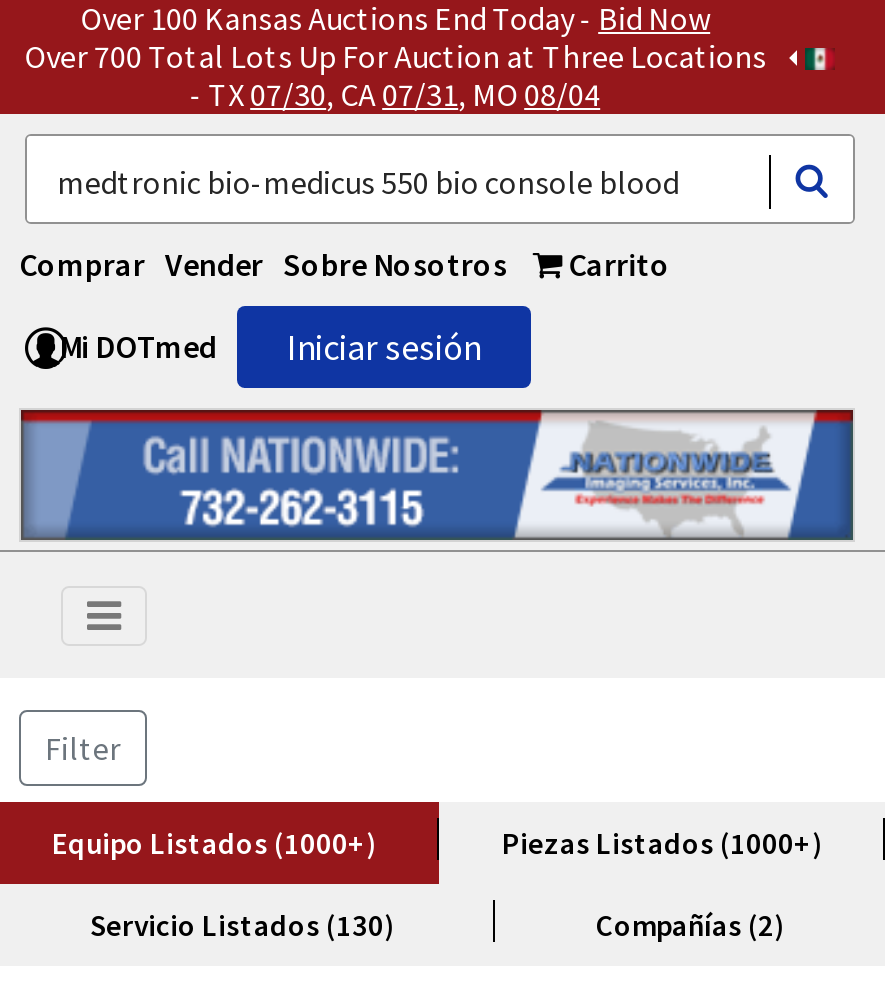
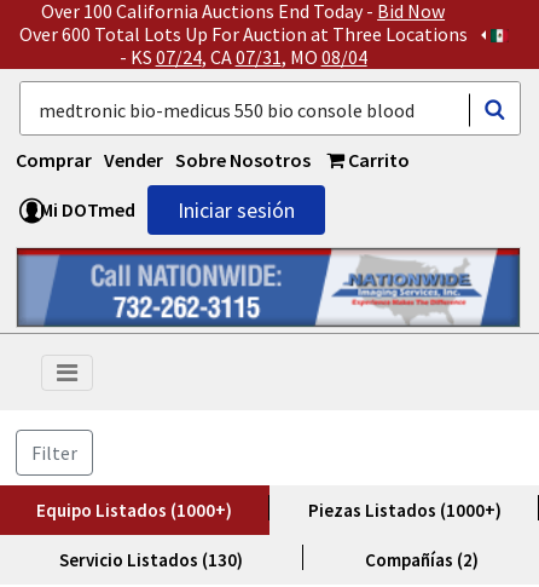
[80,0,710,38] Over 100 Kansas Auctions End Today - Bid Now -> [41,0,445,23] Over 100 California Auctions End Today - Bid Now
[24,36,766,76] Over 700 Total Lots Up For Auction at Three Locations -> [19,22,467,46] Over 600 Total Lots Up For Auction at Three Locations
[190,74,600,114] - TX 07/30, CA 07/31, MO 08/04 -> [119,45,367,69] - KS 07/24, CA 07/31, MO 08/04

